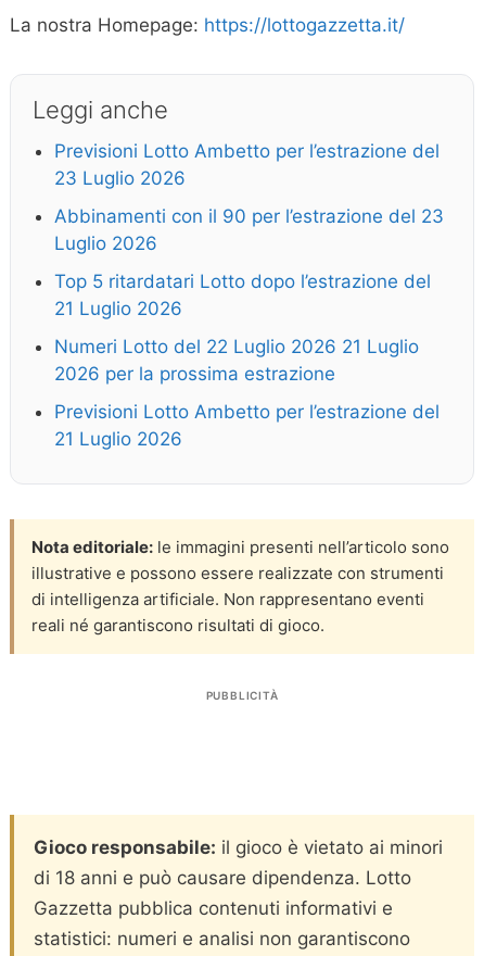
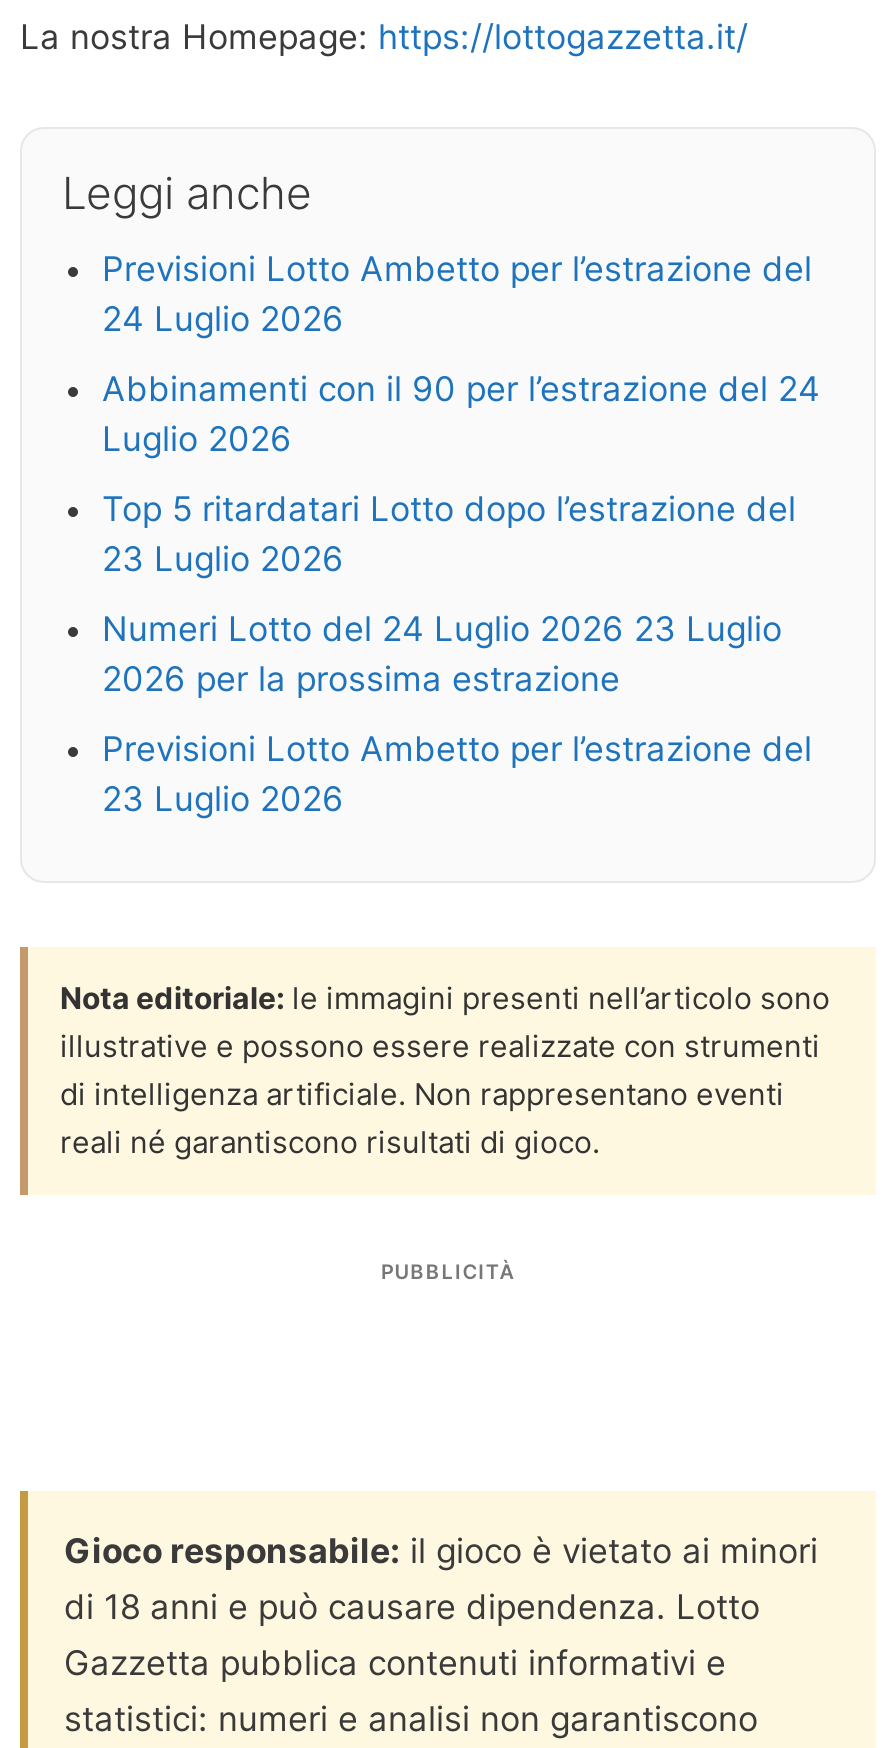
[54,168,186,189] 23 Luglio 2026 -> [102,300,344,340] 24 Luglio 2026
[54,206,444,227] Abbinamenti con il 90 per l’estrazione del 23 -> [102,370,820,410] Abbinamenti con il 90 per l’estrazione del 24
[54,298,182,320] 21 Luglio 2026 -> [102,540,344,580] 23 Luglio 2026
[54,336,419,358] Numeri Lotto del 22 Luglio 2026 21 Luglio -> [102,610,782,650] Numeri Lotto del 24 Luglio 2026 23 Luglio
[54,428,182,450] 21 Luglio 2026 -> [102,780,344,820] 23 Luglio 2026

